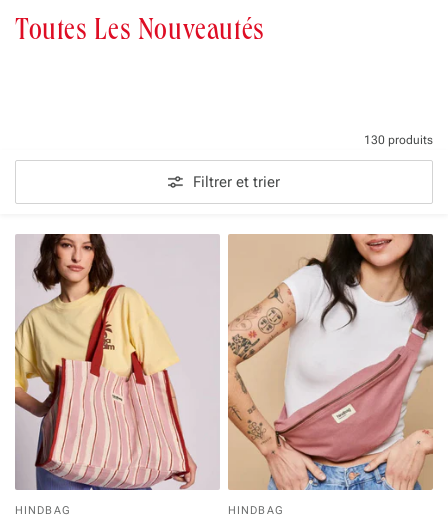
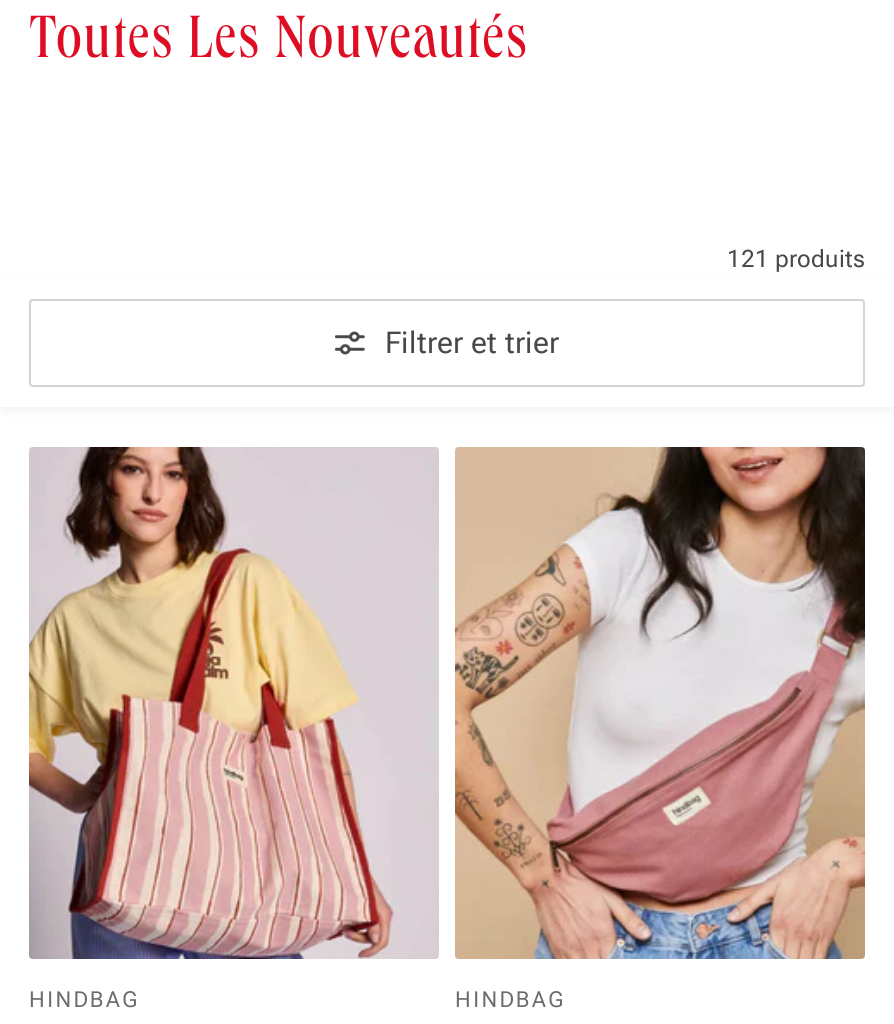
[364,133,433,147] 130 produits -> [727,245,865,273] 121 produits

